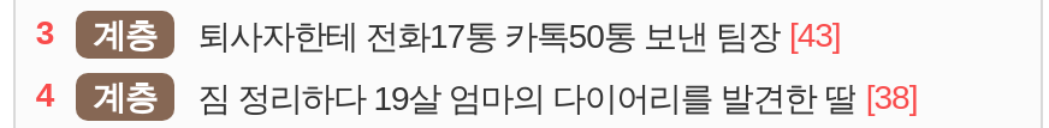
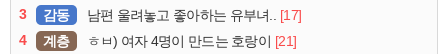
[93,16,840,55] 계층 | 퇴사자한테 전화17통 카톡50통 보낸 팀장 [43] -> [43,7,301,23] 감동 | 남편 울려놓고 좋아하는 유부녀.. [17]
[198,78,917,117] 짐 정리하다 19살 엄마의 다이어리를 발견한 딸 [38] -> [87,33,296,49] ㅎㅂ) 여자 4명이 만드는 호랑이 [21]

